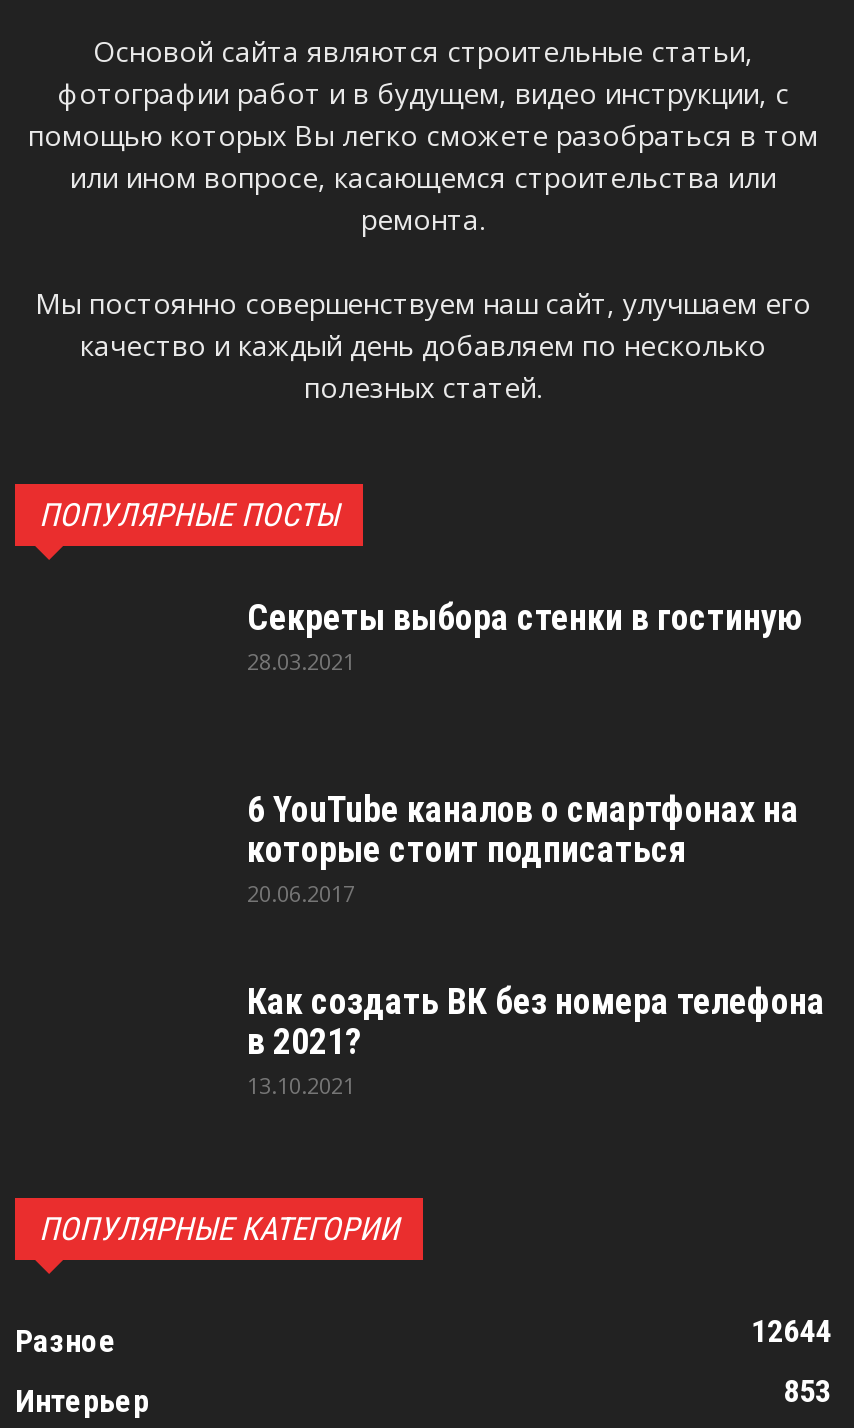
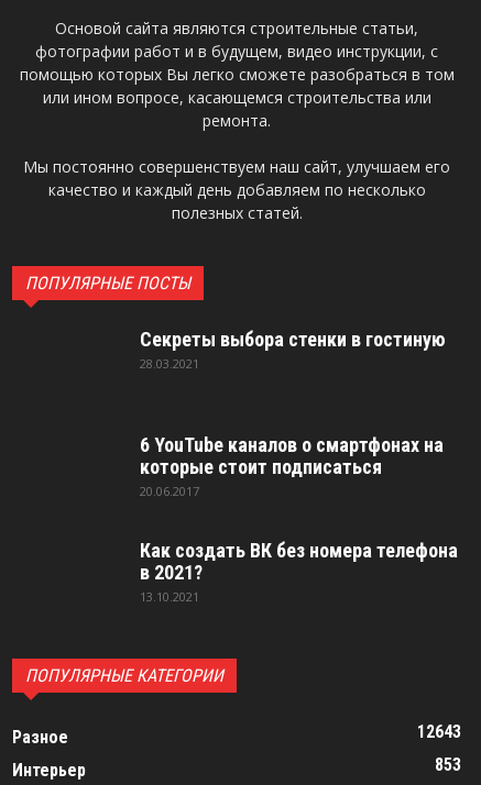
[751,1312,831,1350] 12644 -> [417,721,461,742] 12643

